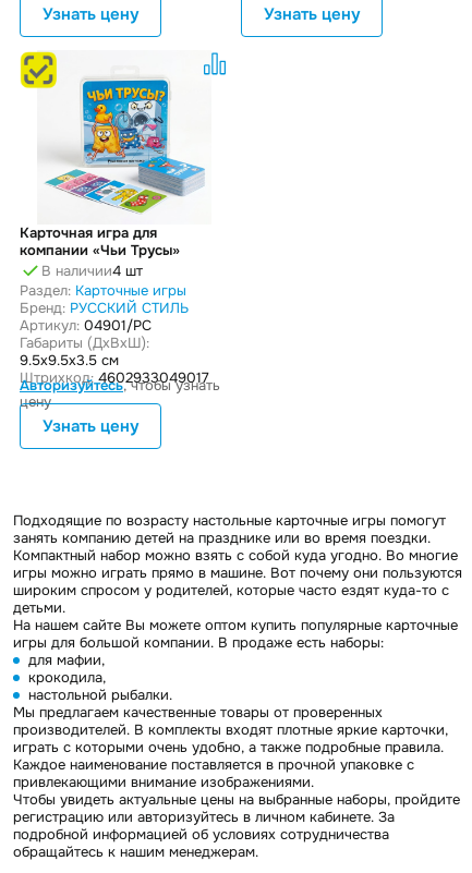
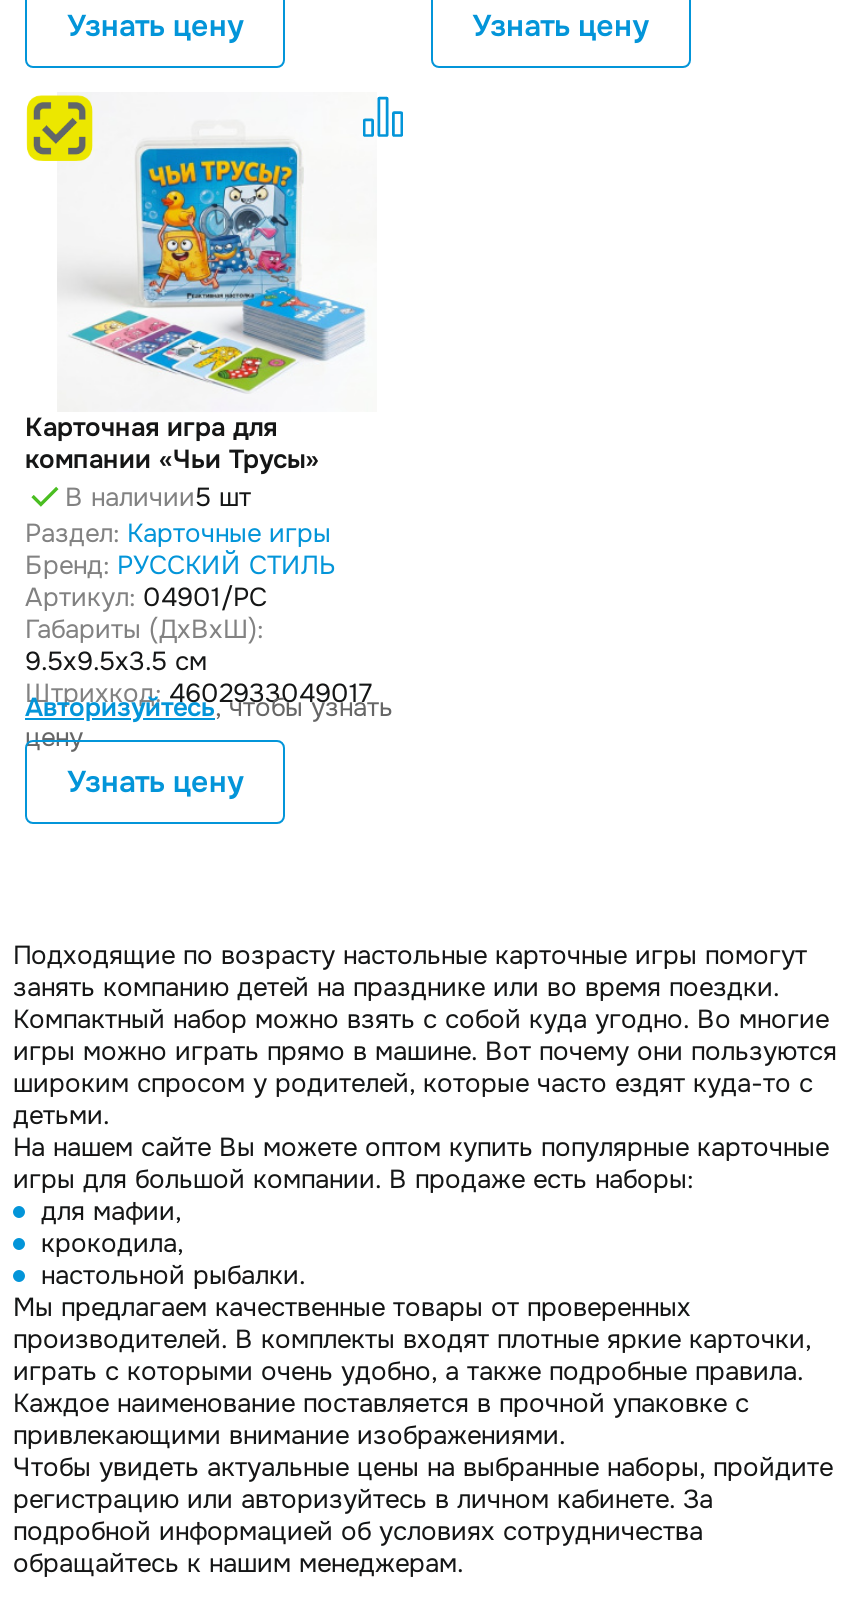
[41,261,143,280] В наличии4 шт -> [65,479,251,513] В наличии5 шт

